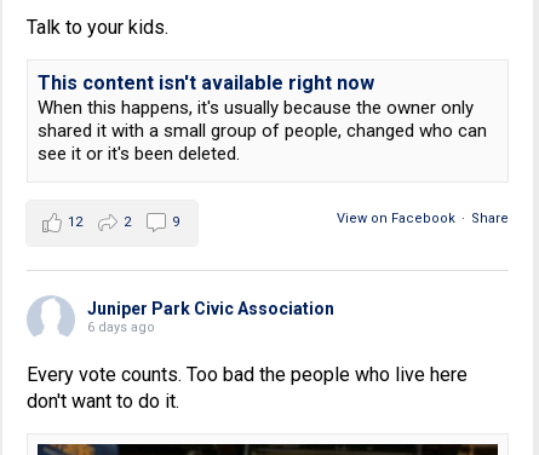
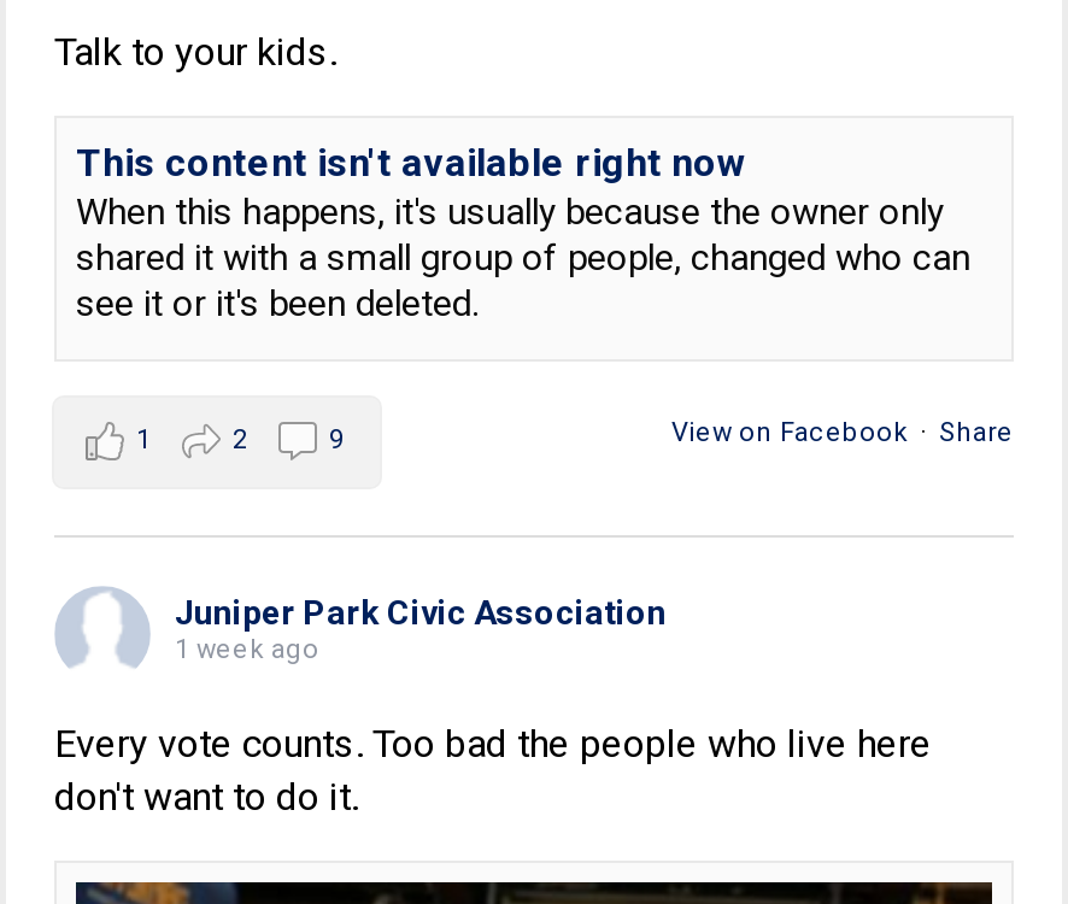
[68,215,82,230] 12 -> [136,425,151,457] 1
[87,320,155,336] 6 days ago -> [175,635,319,666] 1 week ago

